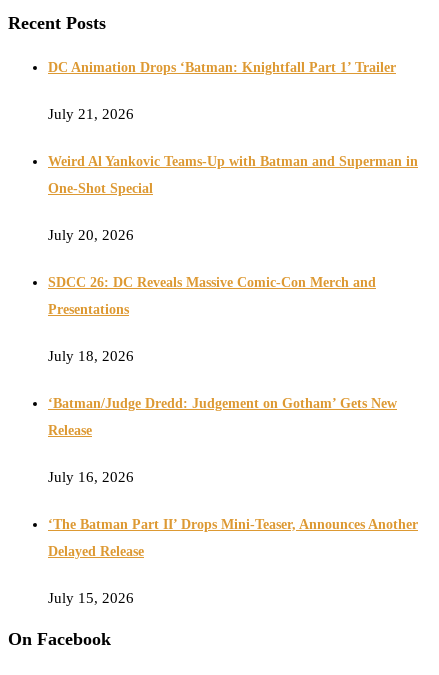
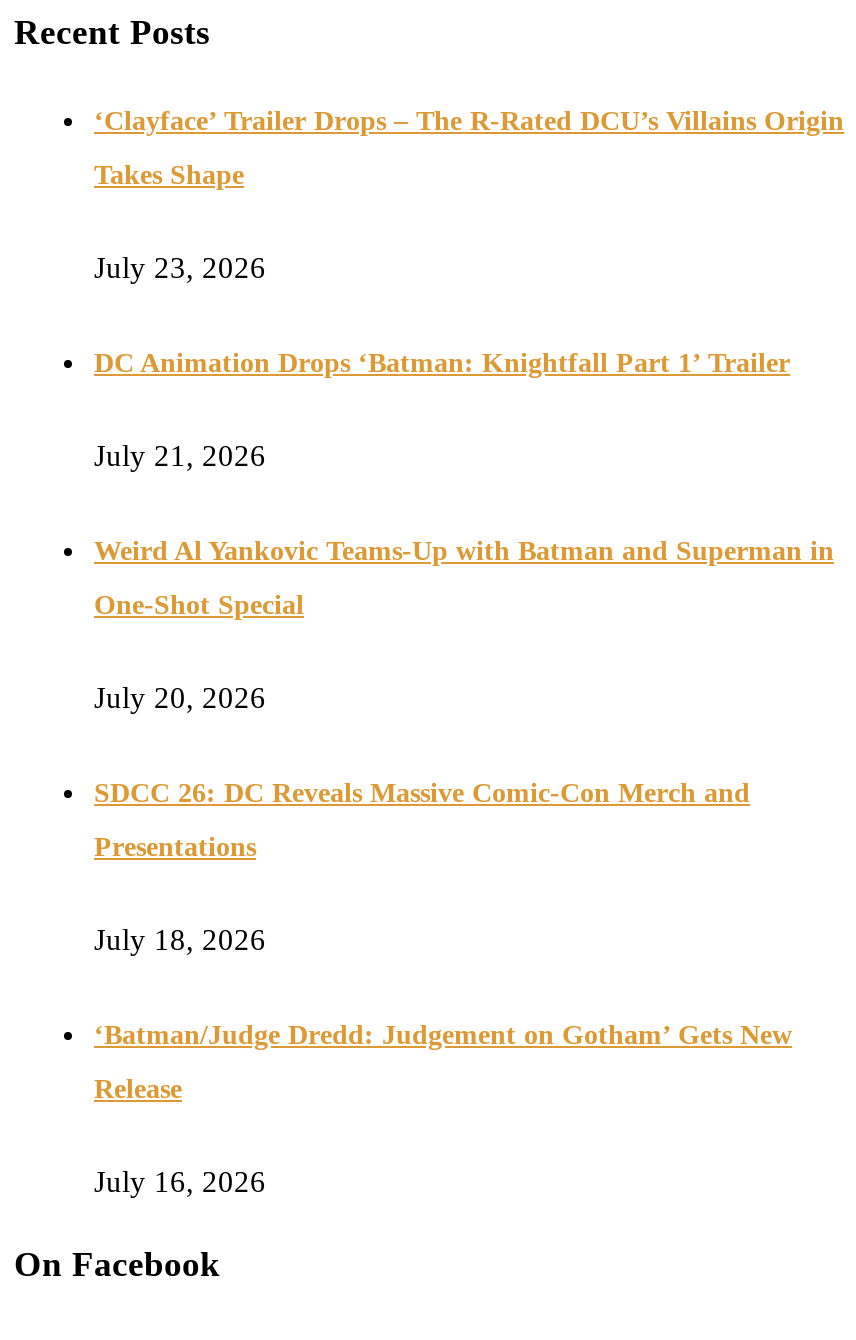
none -> [94,106,844,284] ‘Clayface’ Trailer Drops – The R-Rated DCU’s Villains Origin | Takes Shape | July 23, 2026
moved [48,60,418,485] -> [94,348,834,1197]: DC Animation Drops ‘Batman: Knightfall Part 1’ Trailer | July 21, 2026 | Weird Al Yankovic Teams-Up with Batman and Superman in | ... | Release | July 16, 2026
[48,517,418,605] ‘The Batman Part II’ Drops Mini-Teaser, Announces Another | Delayed Release | July 15, 2026 -> none

